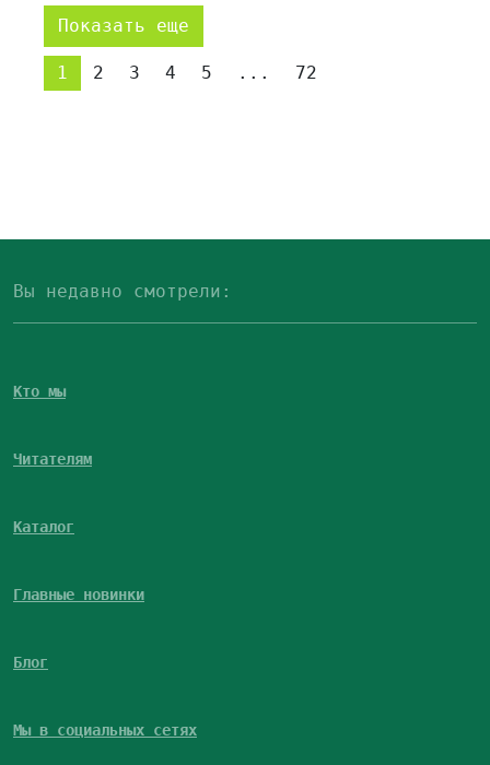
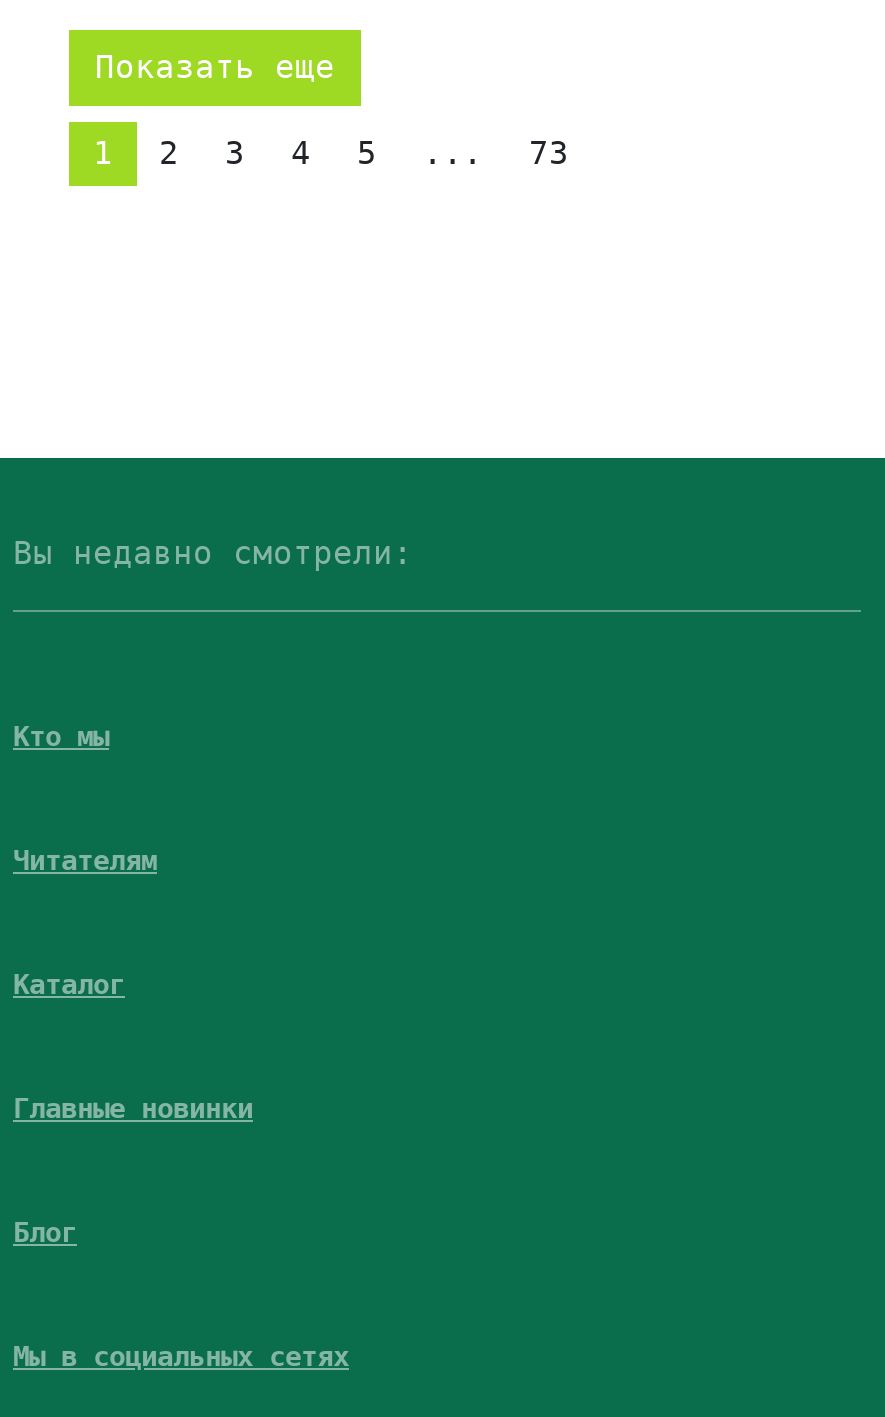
[295,62,317,83] 72 -> [529,134,569,172] 73

